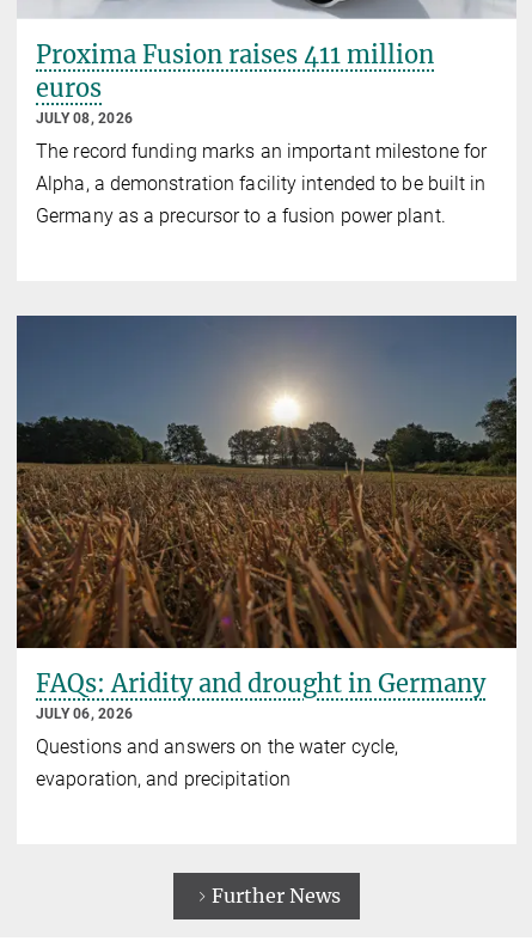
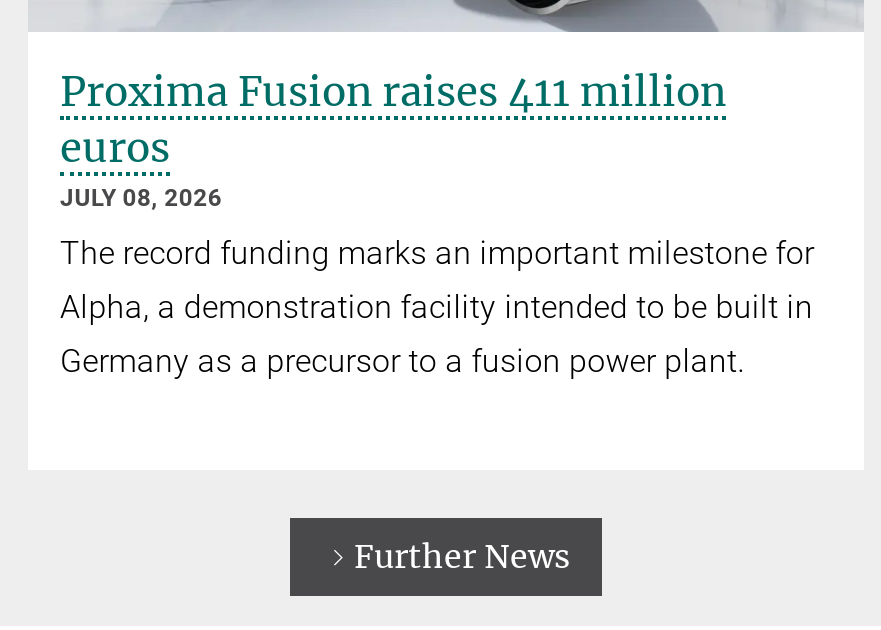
[16,310,518,790] [image] | FAQs: Aridity and drought in Germany | JULY 06, 2026 | Questions and answers on the water cycle, | evaporation, and precipitation -> none

